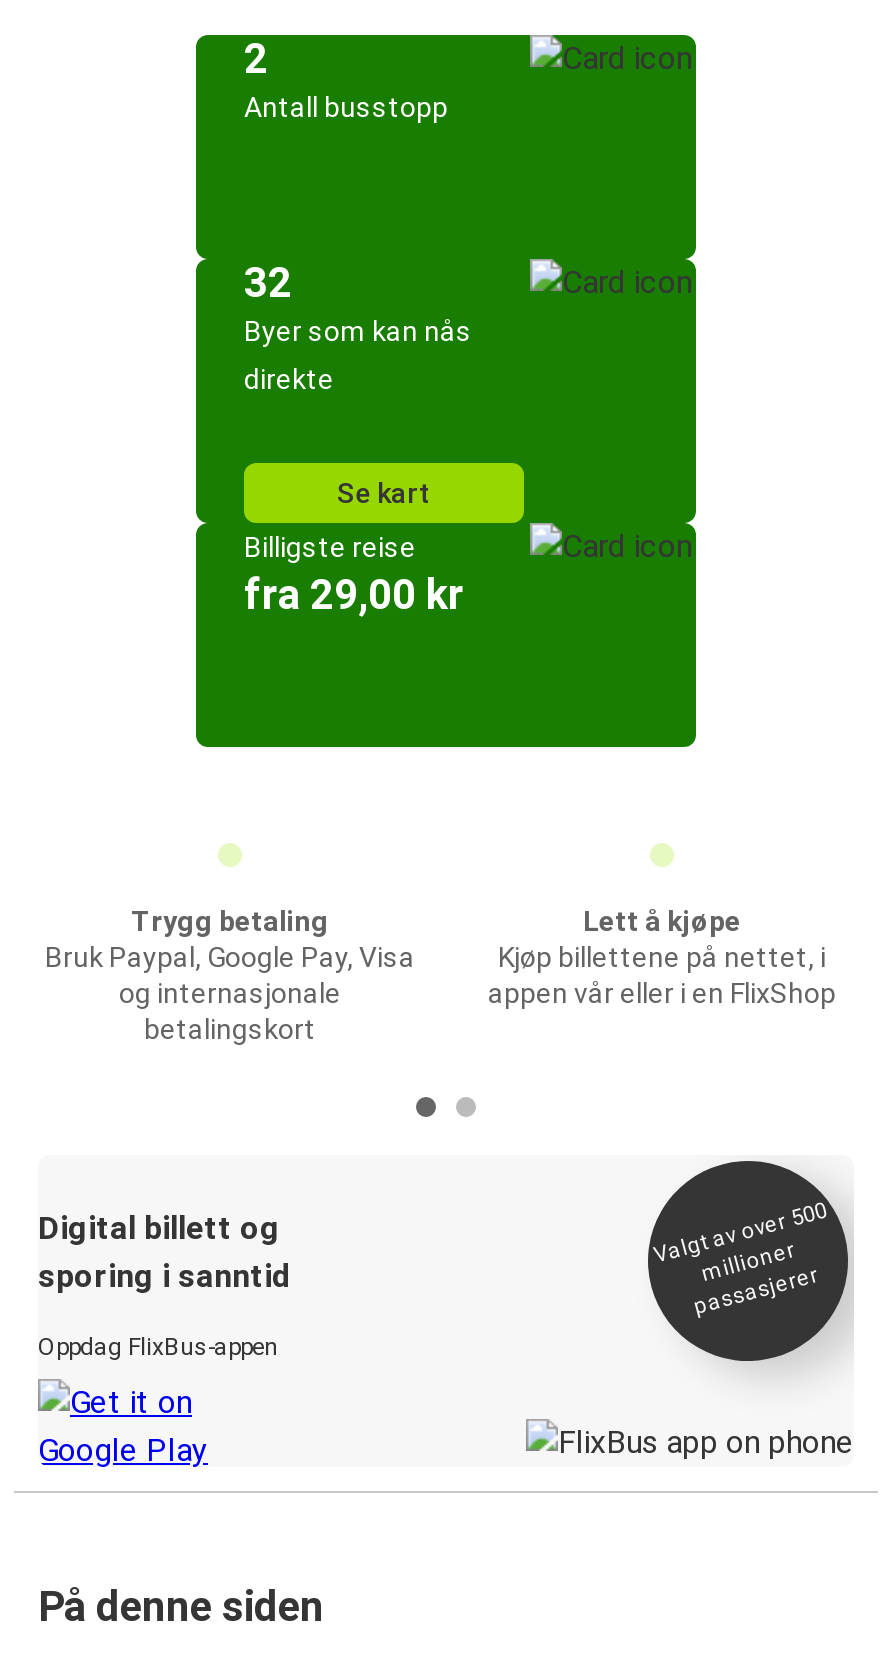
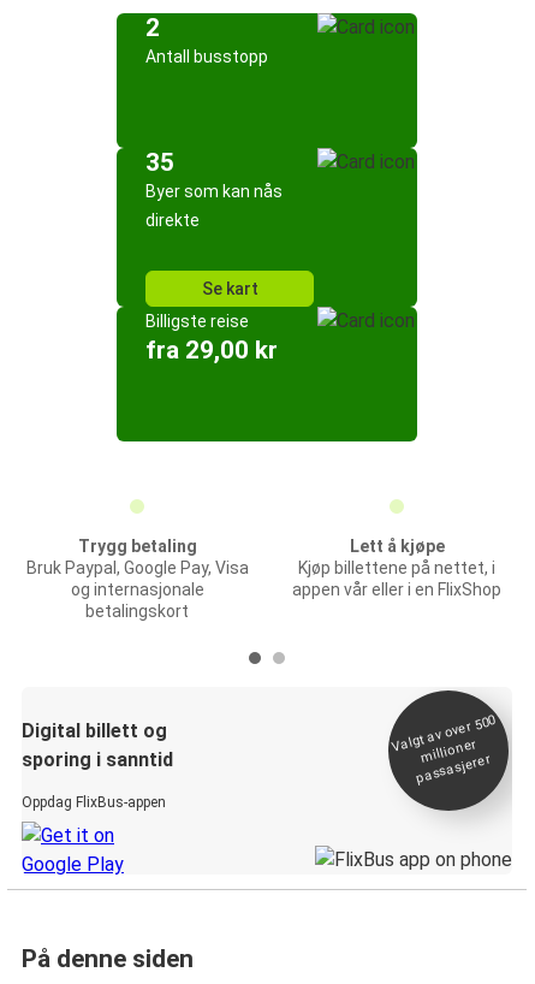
[244,259,292,307] 32 -> [145,148,174,177] 35

